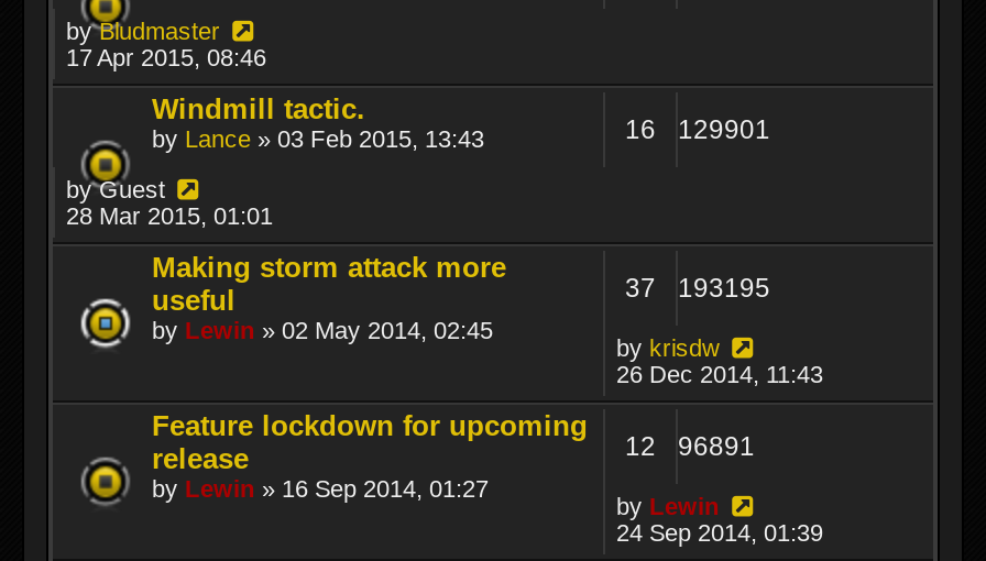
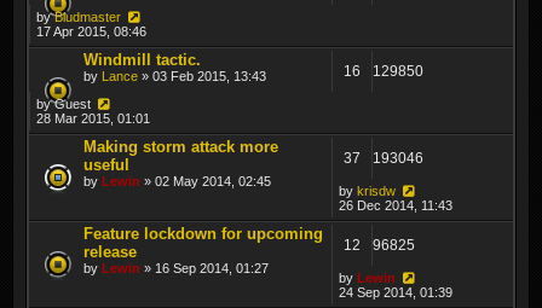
[625,114,770,145] 16 129901 -> [344,62,423,79] 16 129850
[625,272,770,303] 37 193195 -> [344,149,423,166] 37 193046
[625,431,755,461] 12 96891 -> [344,236,415,253] 12 96825

